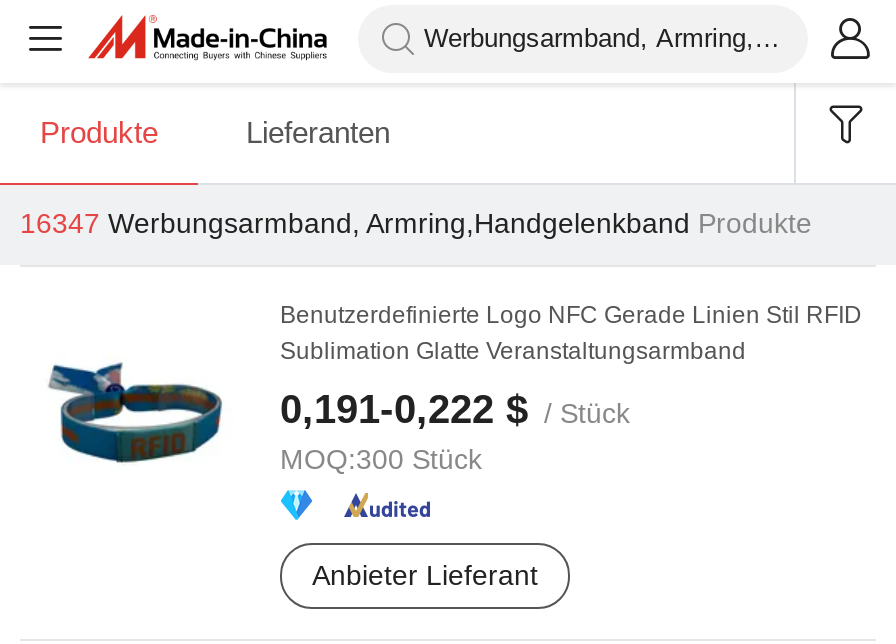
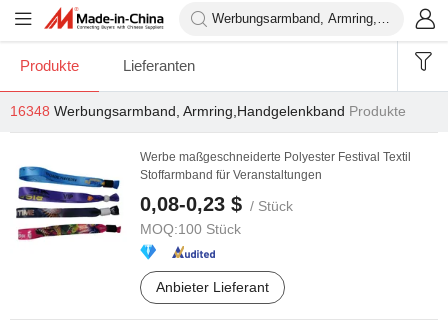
[20,207,812,239] 16347 Werbungsarmband, Armring,Handgelenkband Produkte -> [10,103,406,119] 16348 Werbungsarmband, Armring,Handgelenkband Produkte
[32,301,862,481] [image] | Benutzerdefinierte Logo NFC Gerade Linien Stil RFID | Sublimation Glatte Veranstaltungsarmband -> [15,150,411,241] [image] | Werbe maßgeschneiderte Polyester Festival Textil | Stoffarmband für Veranstaltungen
[280,387,630,475] 0,191-0,222 $/ Stück | MOQ:300 Stück -> [140,193,293,237] 0,08-0,23 $/ Stück | MOQ:100 Stück

